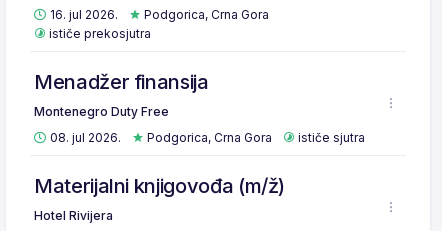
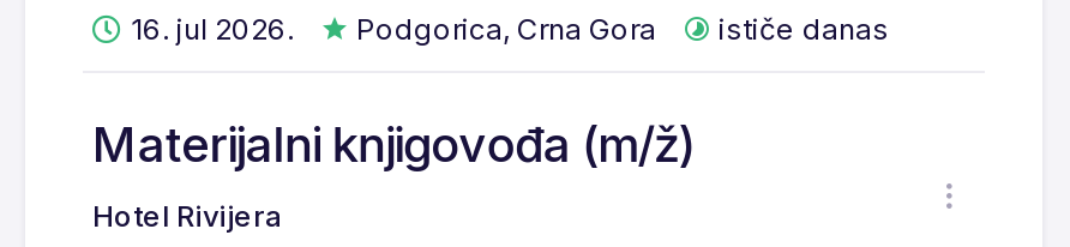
[34,26,365,145] ističe prekosjutra | Menadžer finansija | Montenegro Duty Free | 08. jul 2026. | Podgorica, Crna Gora | ističe sjutra -> [711,11,889,47] ističe danas

